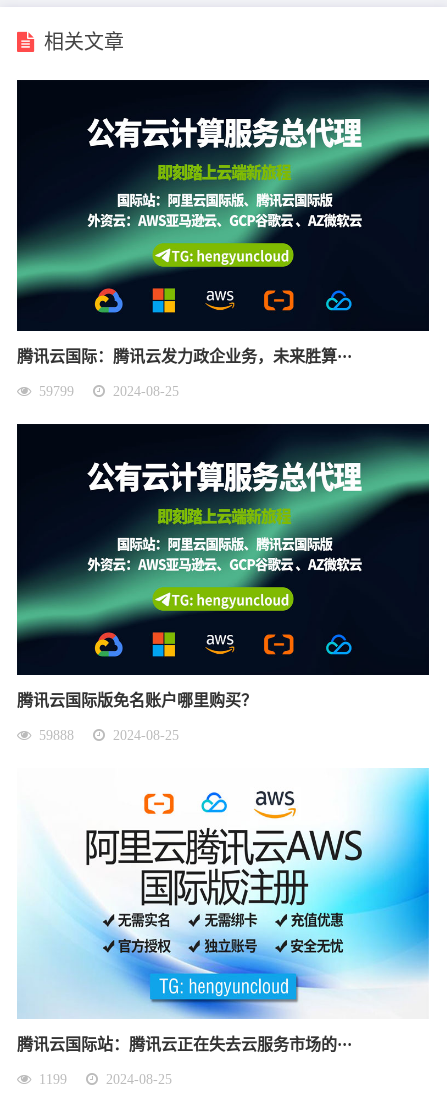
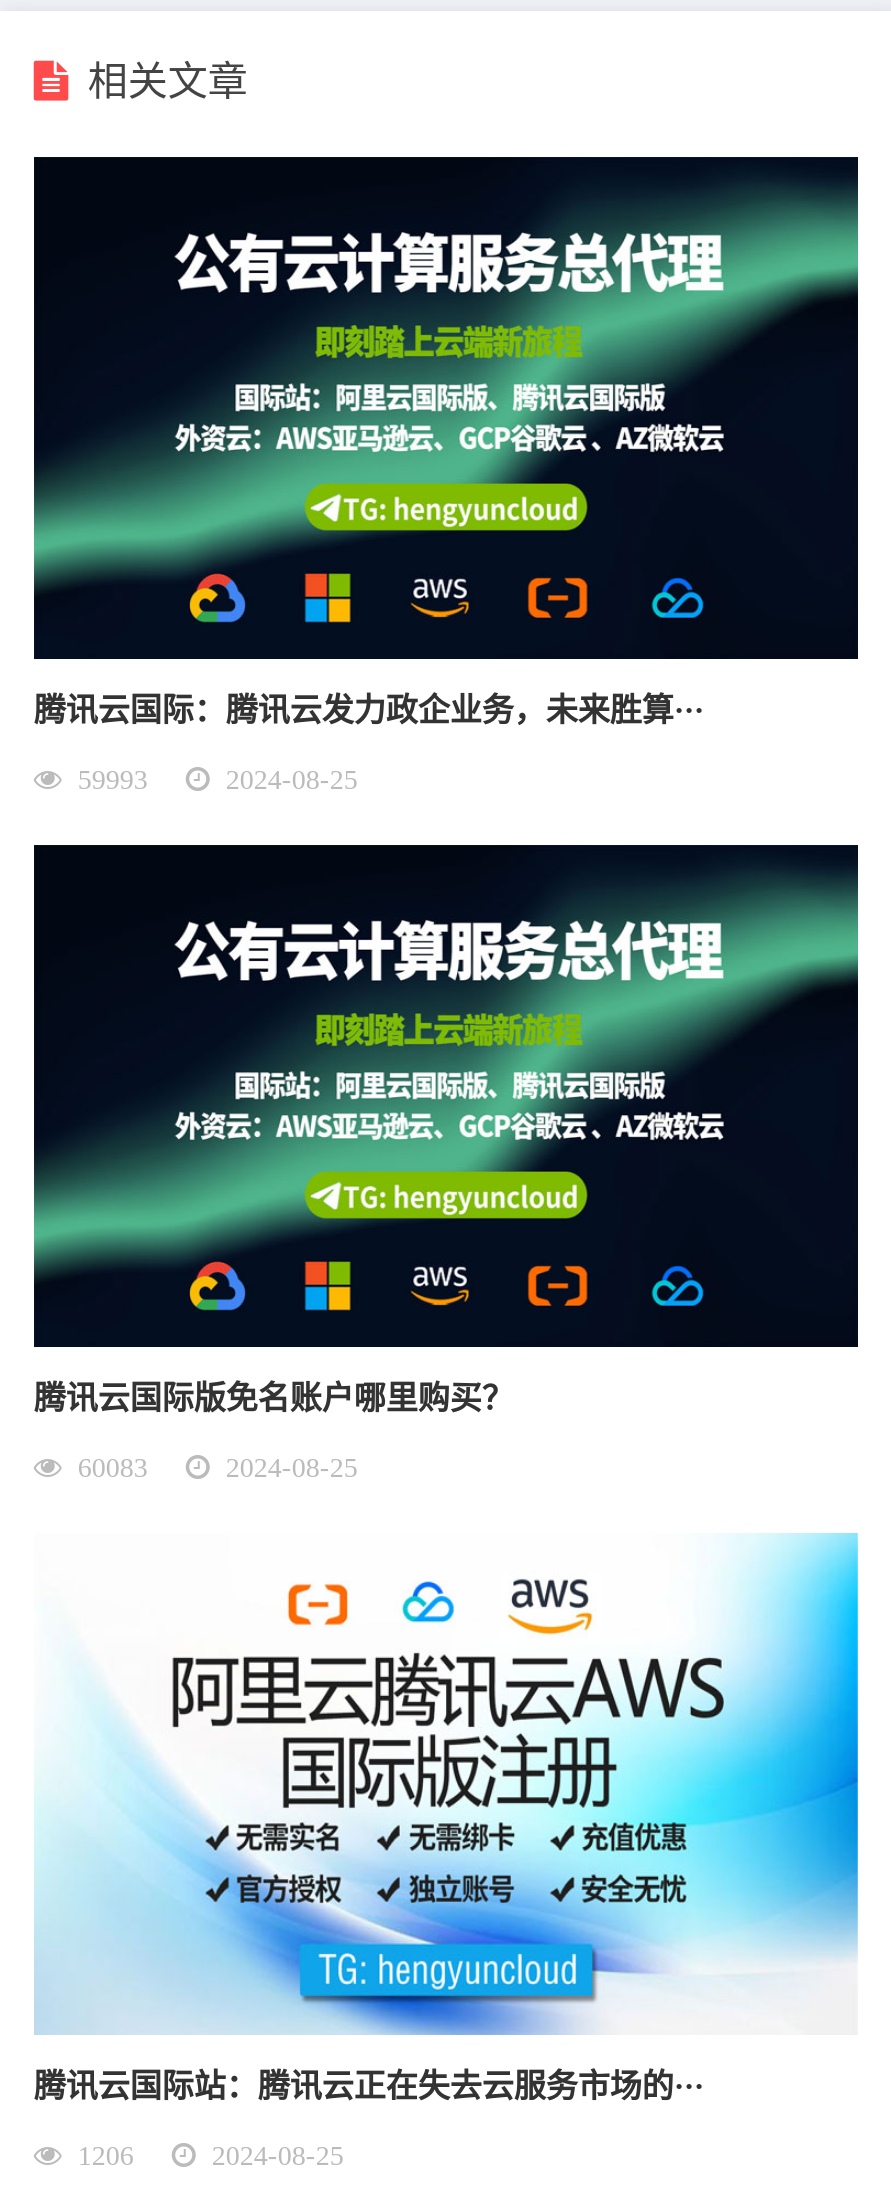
[39,384,74,399] 59799 -> [78,766,148,796] 59993
[39,728,74,743] 59888 -> [78,1453,148,1483] 60083
[39,1072,67,1087] 1199 -> [78,2141,134,2171] 1206

